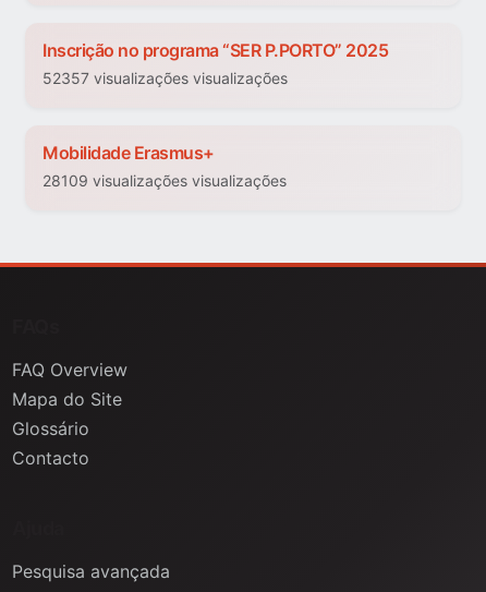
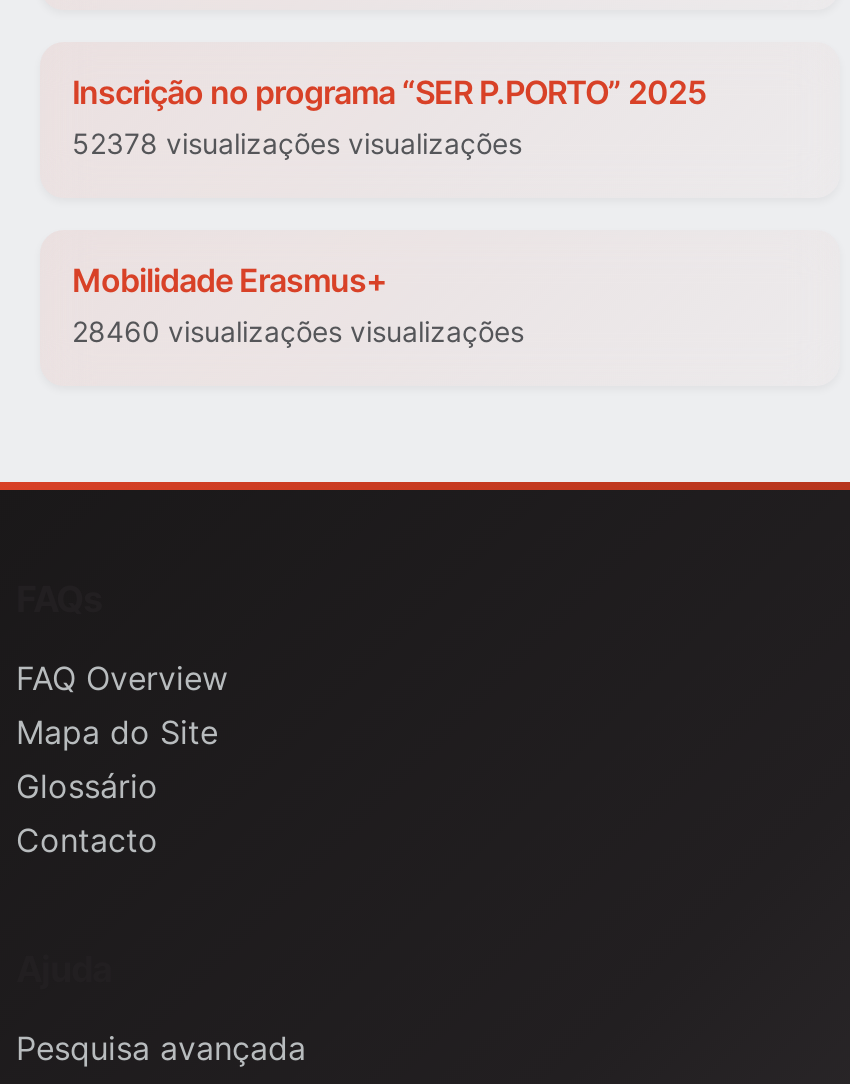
[42,69,288,88] 52357 visualizações visualizações -> [72,127,522,161] 52378 visualizações visualizações
[42,172,287,190] 28109 visualizações visualizações -> [72,315,524,349] 28460 visualizações visualizações

